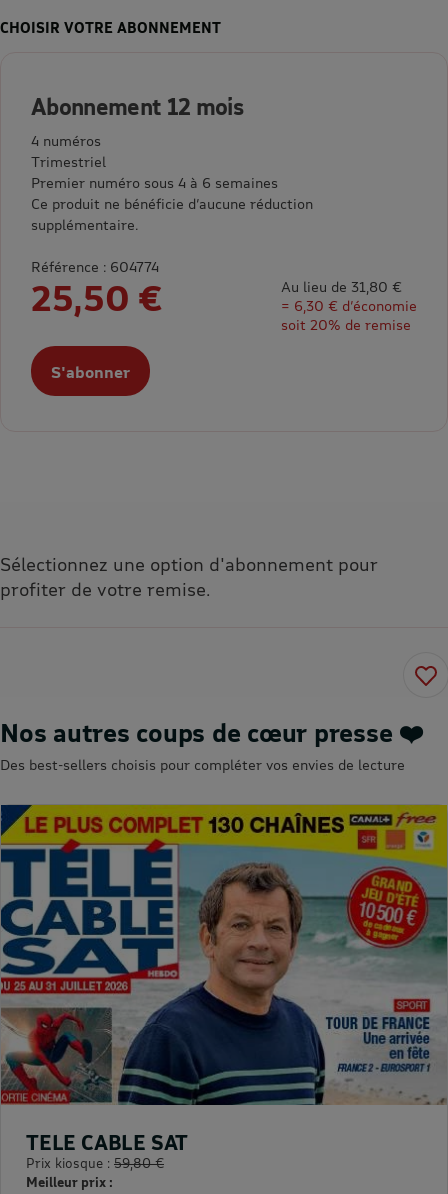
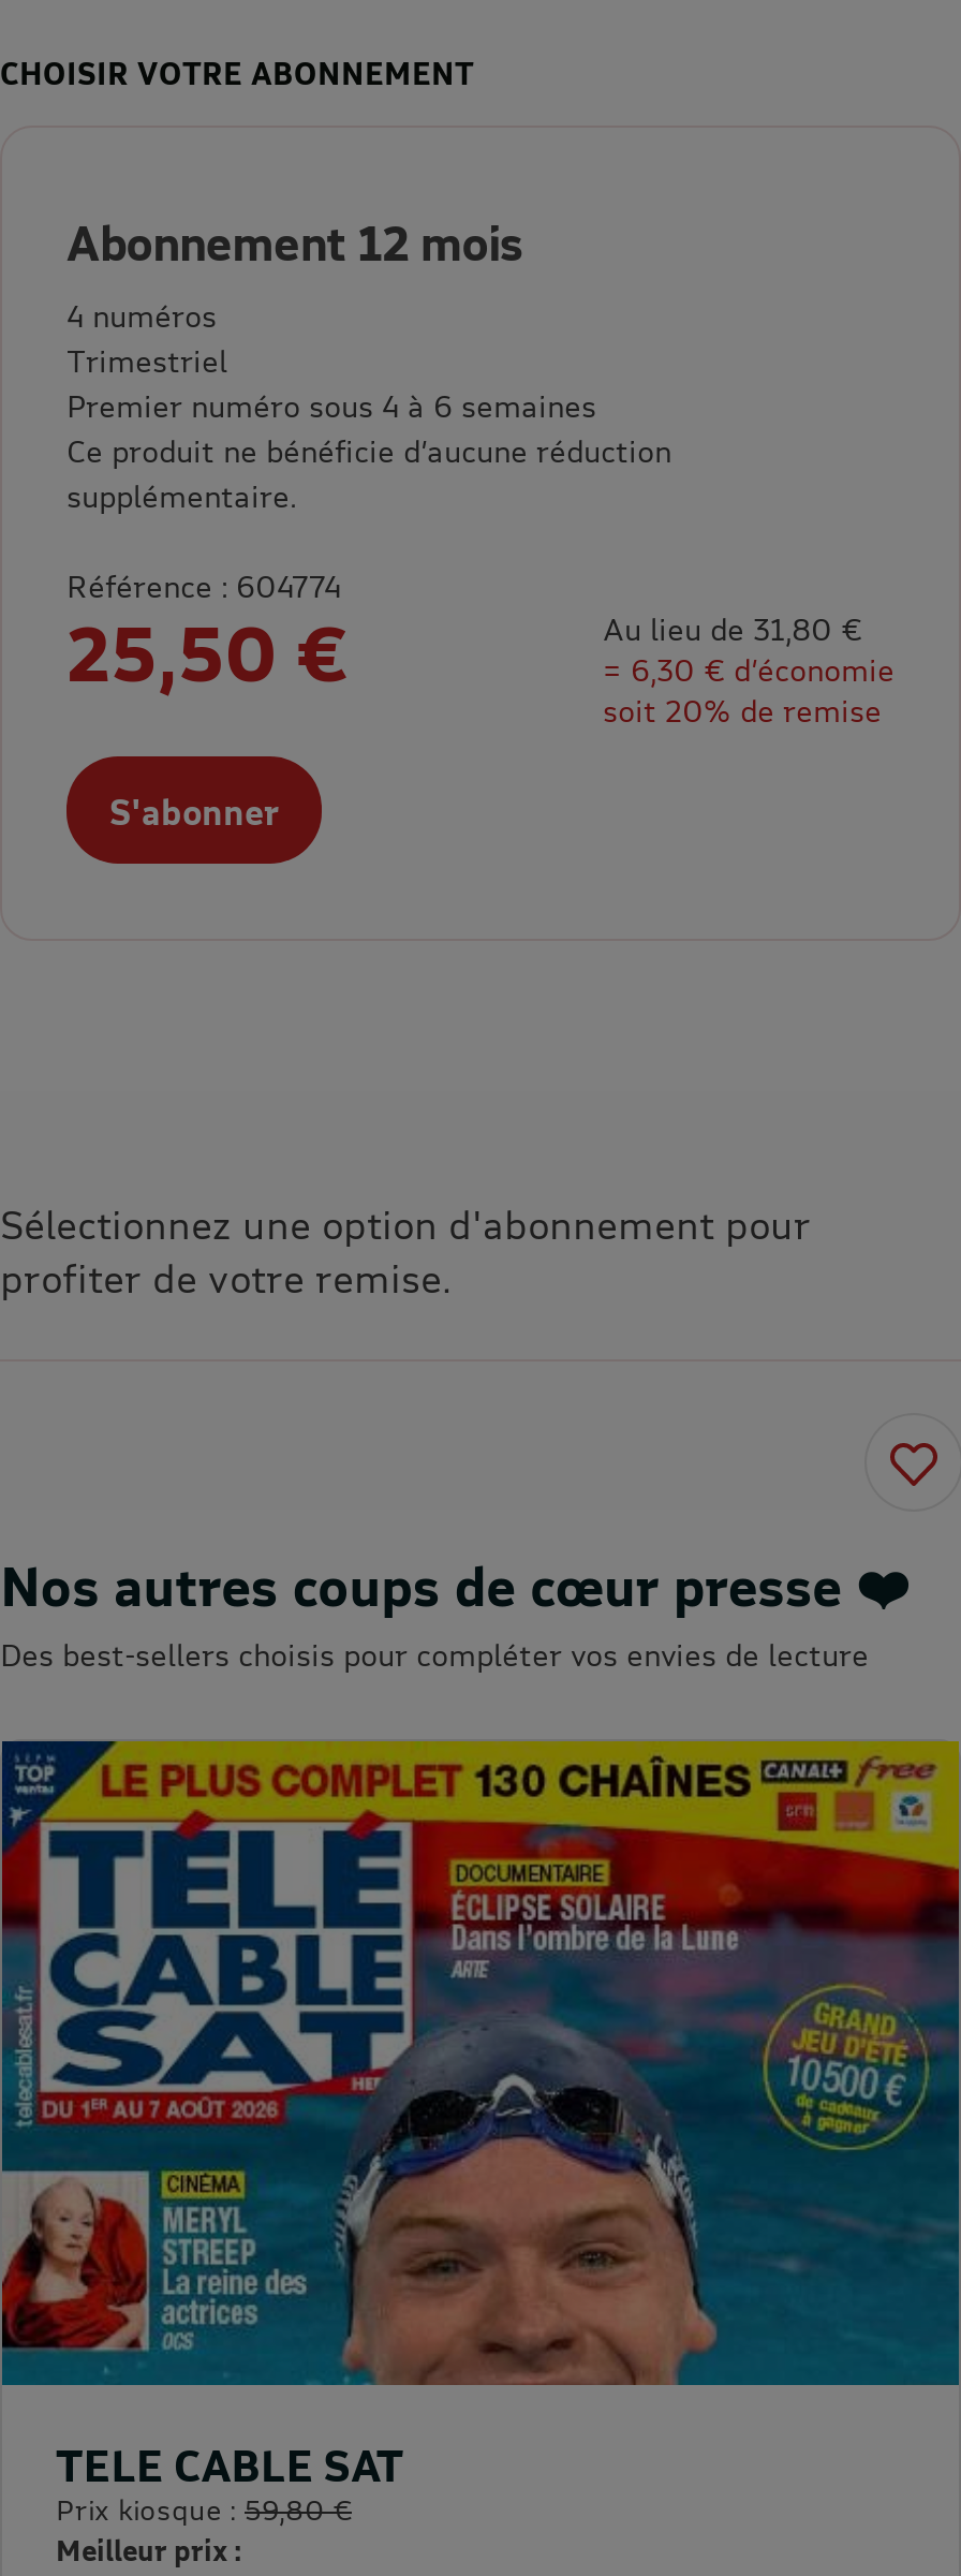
[3,804,445,1106] [image] -> [6,1739,955,2387] [image]

